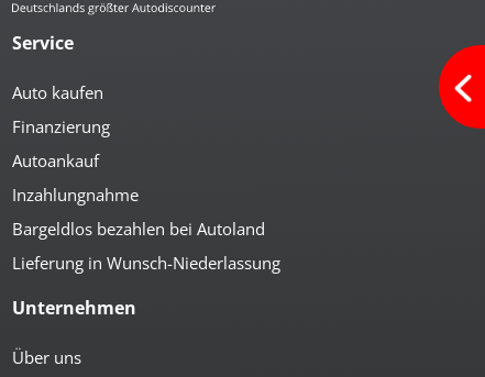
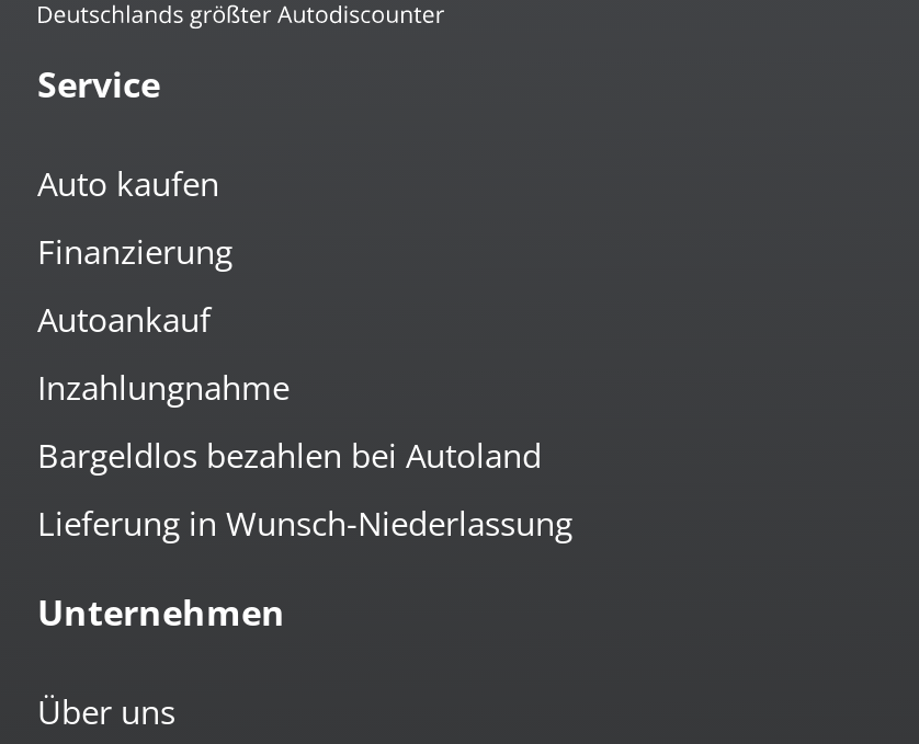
[438,44,482,130] [image] -> none

